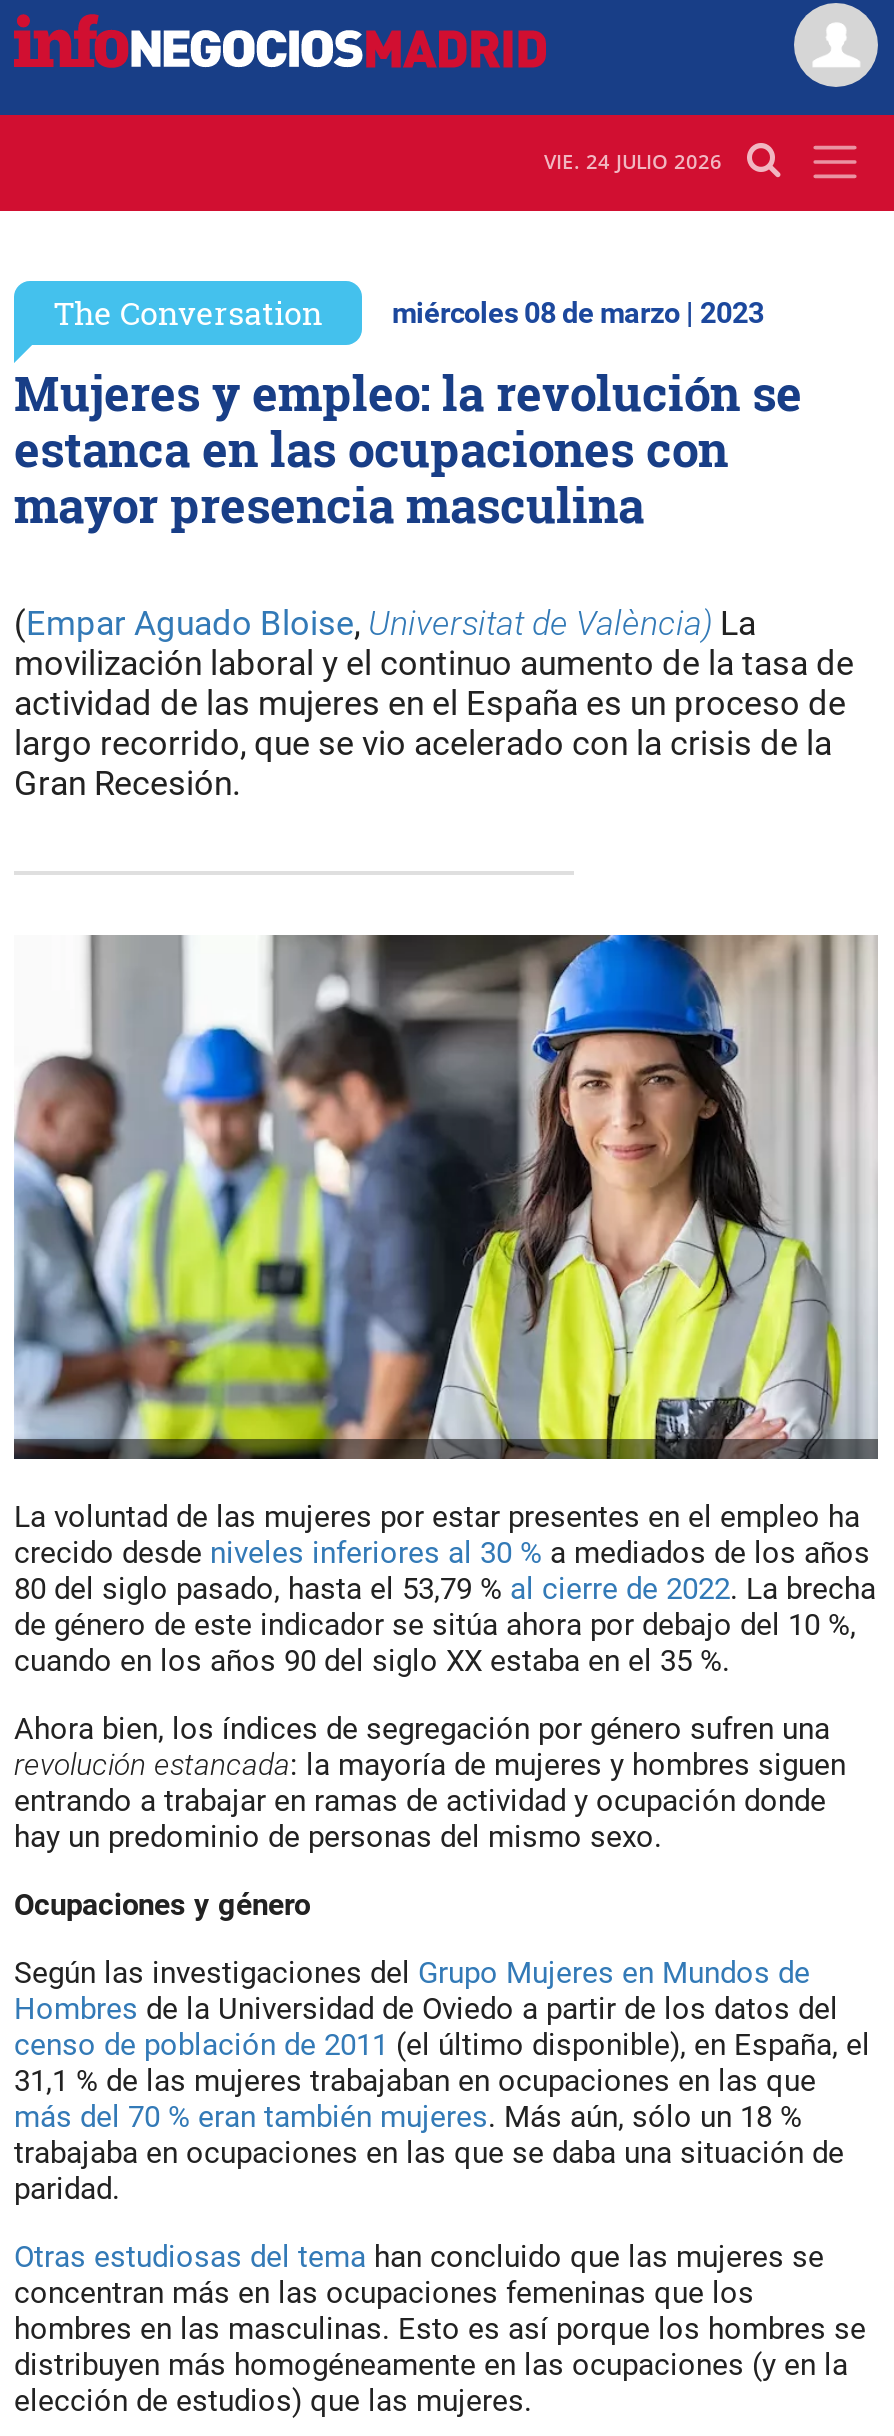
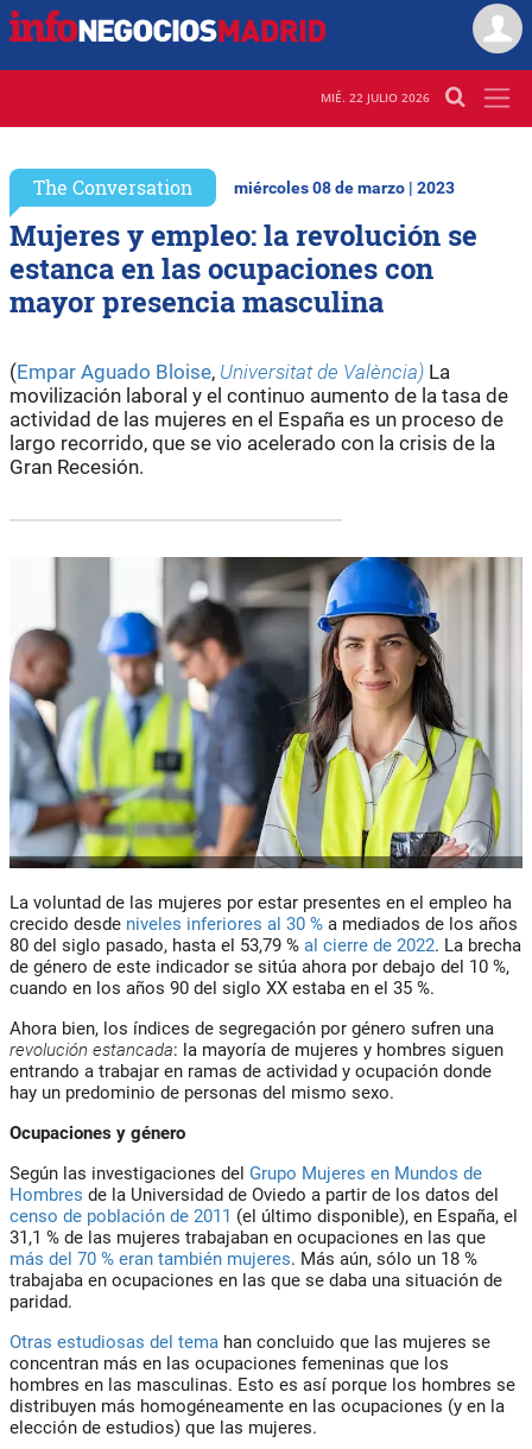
[544,148,722,176] VIE. 24 JULIO 2026 -> [321,89,430,106] MIÉ. 22 JULIO 2026

